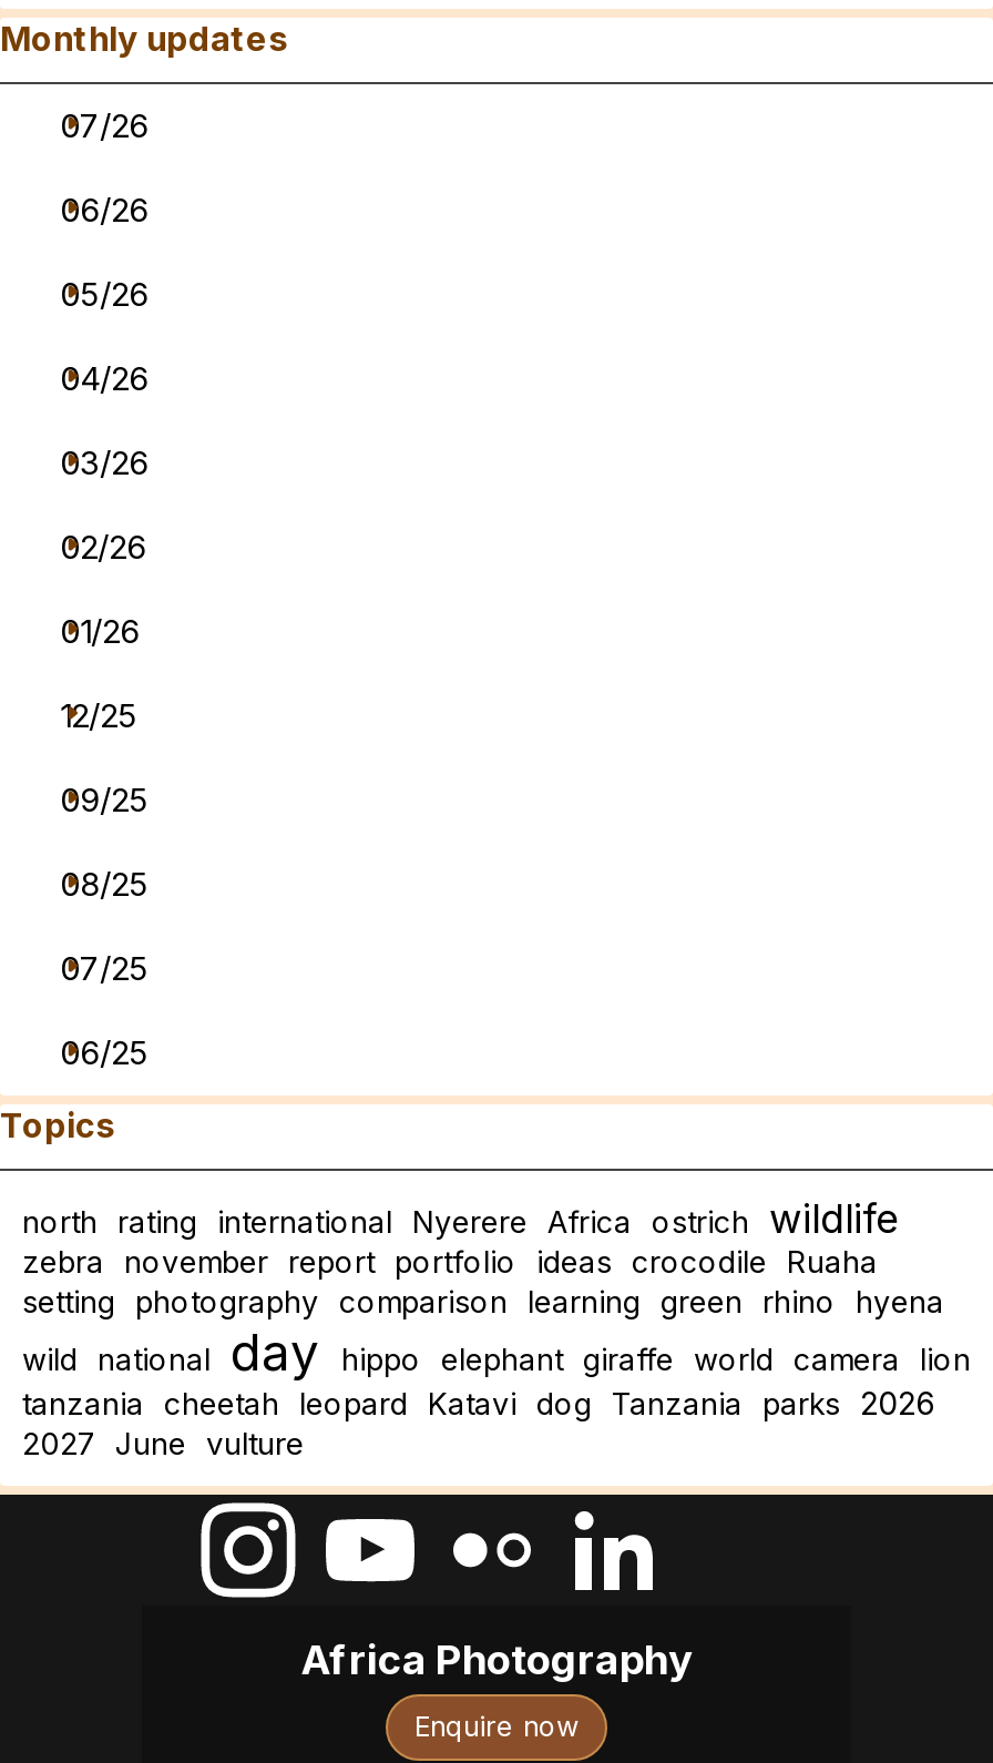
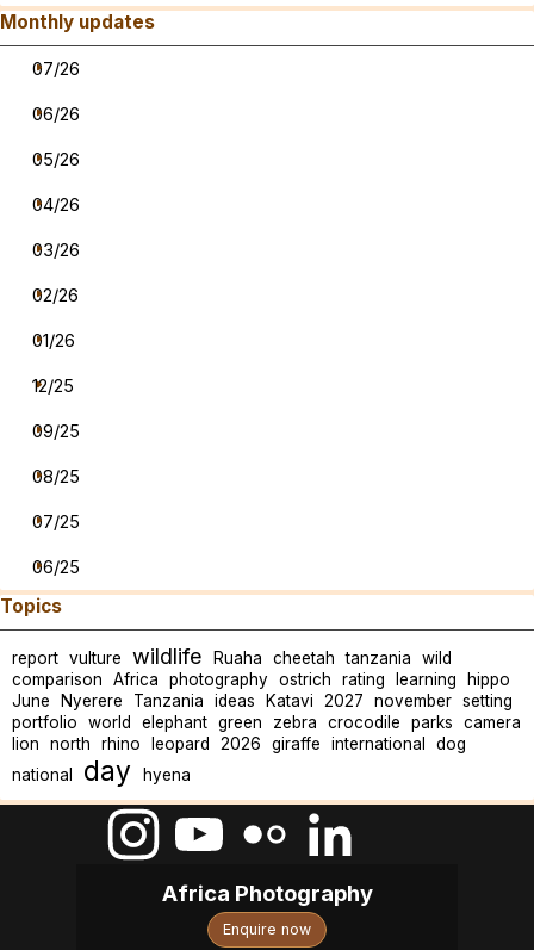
[22,1194,971,1463] north rating international Nyerere Africa ostrich wildlife | zebra november report portfolio ideas crocodile Ruaha | setting photography comparison learning green rhino hyena | wild national day | hippo elephant giraffe world camera lion | tanzania cheetah leopard Katavi dog Tanzania parks 2026 | 2027 June vulture -> [12,643,521,788] report vulture wildlife | Ruaha cheetah tanzania wild | comparison Africa photography ostrich rating learning hippo | June Nyerere Tanzania ideas Katavi 2027 november setting | portfolio world elephant green zebra crocodile parks camera | lion north rhino leopard 2026 giraffe international dog | national day | hyena

